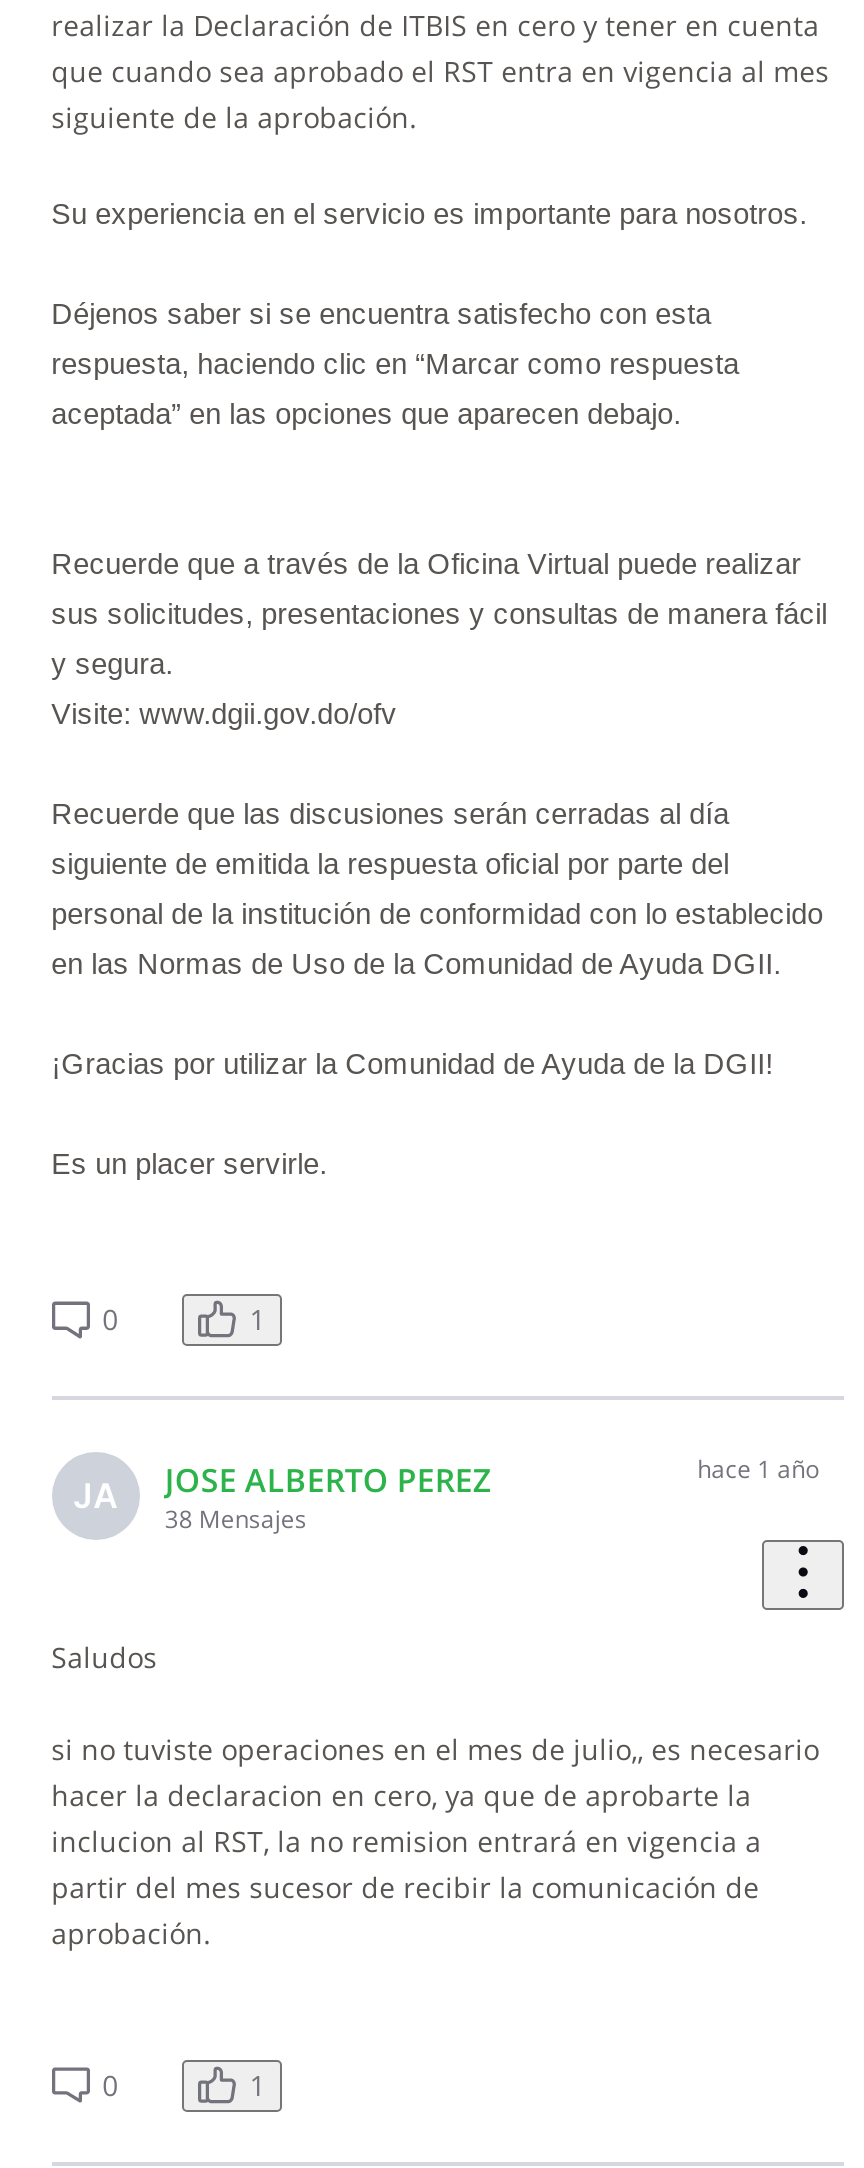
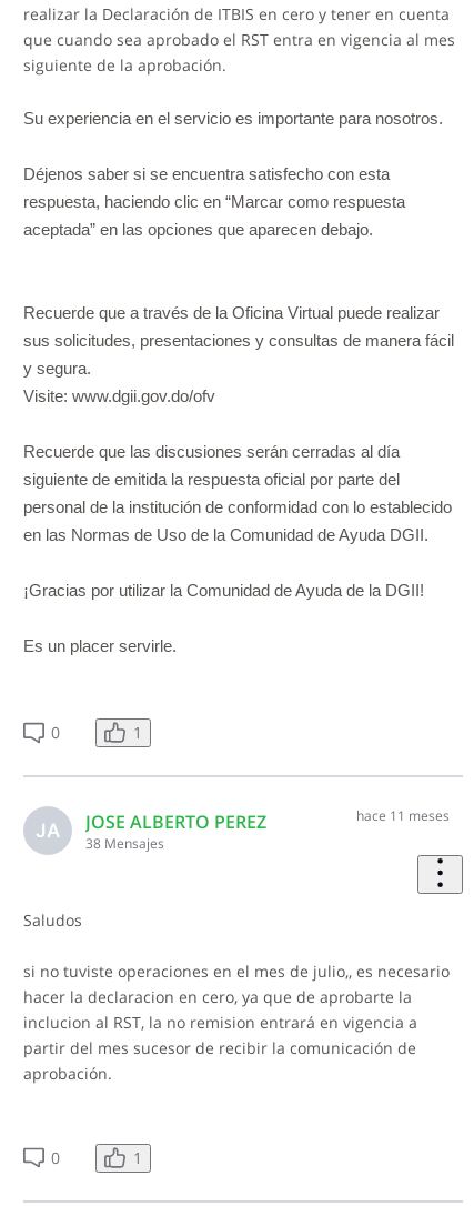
[697,1452,819,1486] hace 1 año -> [356,806,449,825] hace 11 meses

